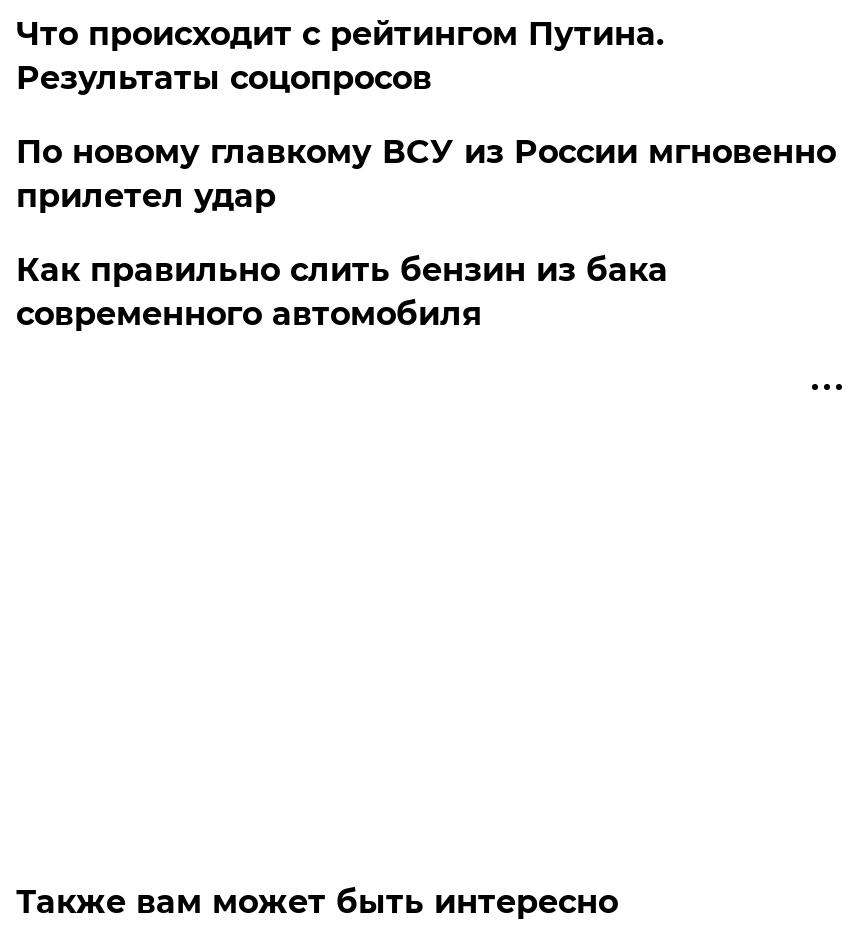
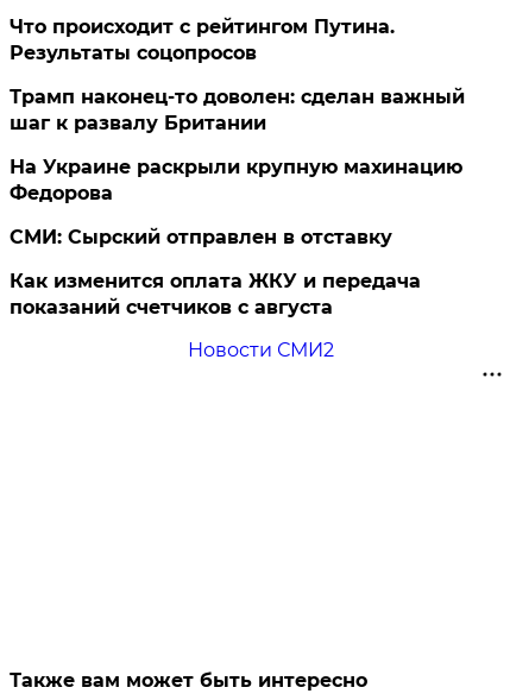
[16,133,836,333] По новому главкому ВСУ из России мгновенно | прилетел удар | Как правильно слить бензин из бака | современного автомобиля -> [10,86,465,362] Трамп наконец-то доволен: сделан важный | шаг к развалу Британии | На Украине раскрыли крупную махинацию | Федорова | СМИ: Сырский отправлен в отставку | Как изменится оплата ЖКУ и передача | показаний счетчиков с августа | Новости СМИ2

